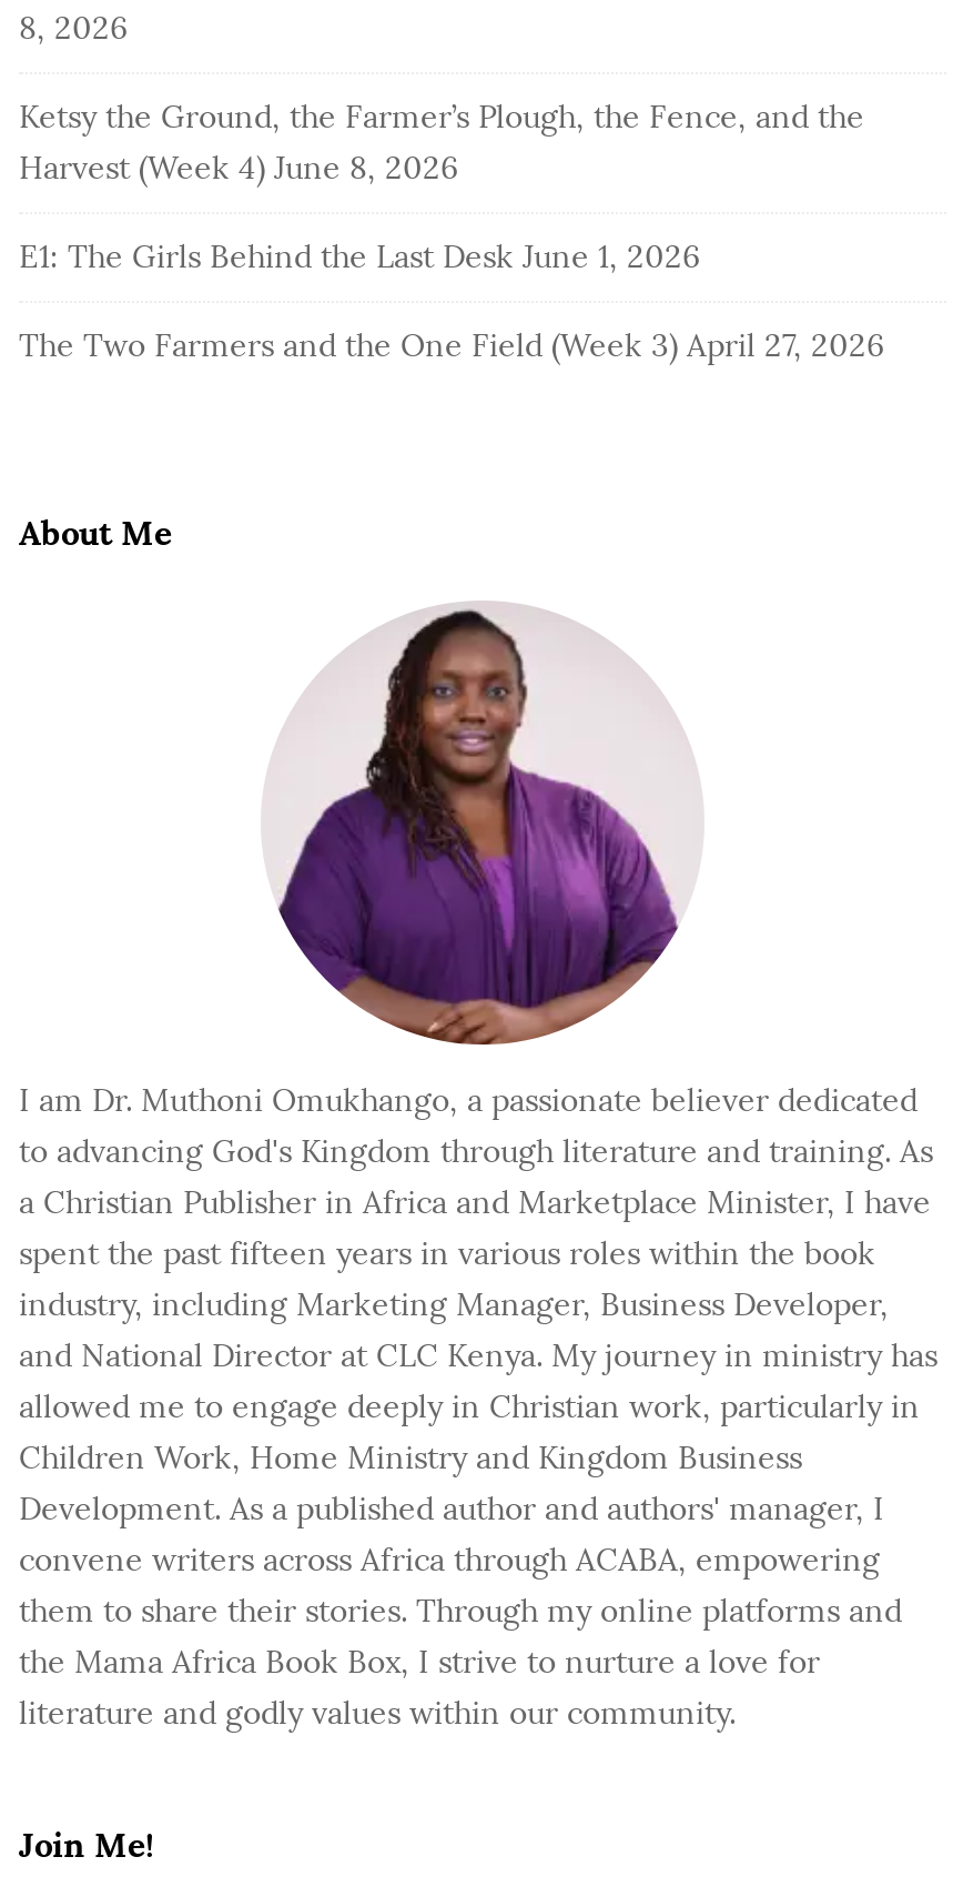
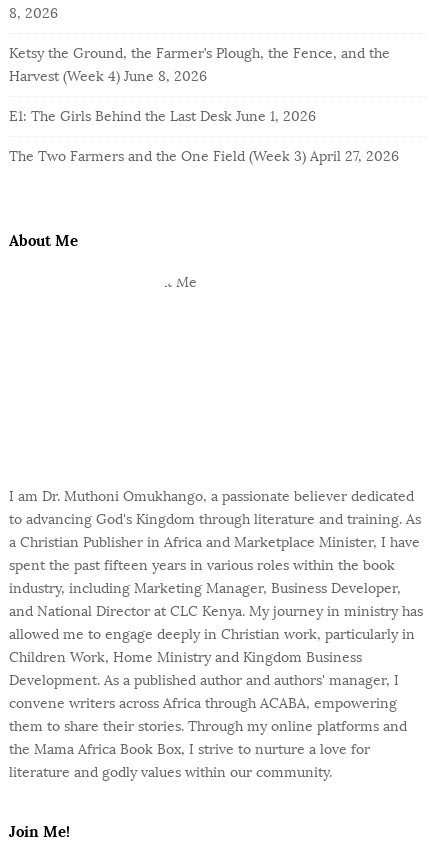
[265,601,700,1047] [image] -> none

